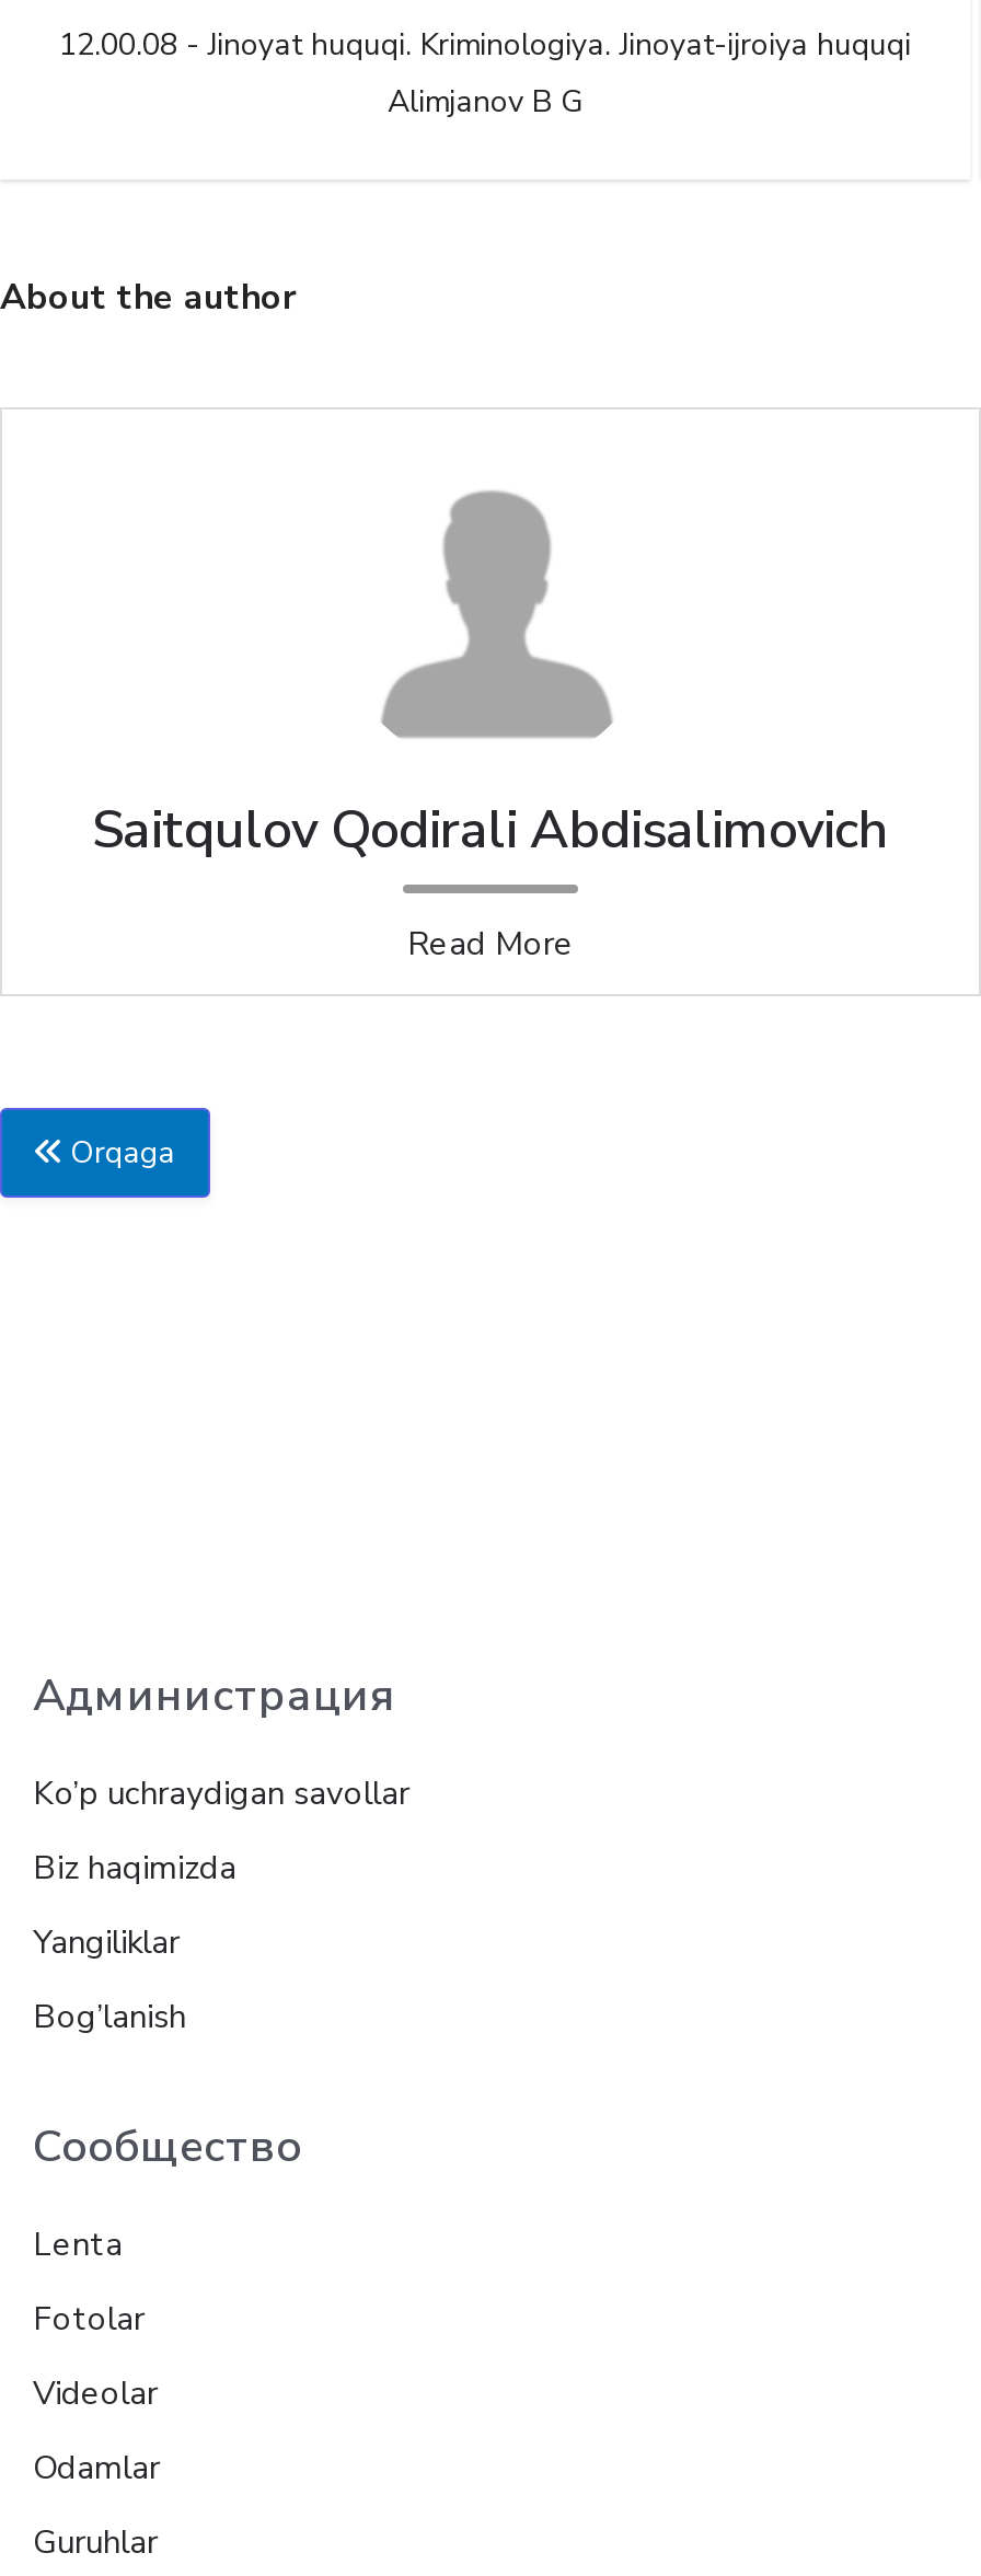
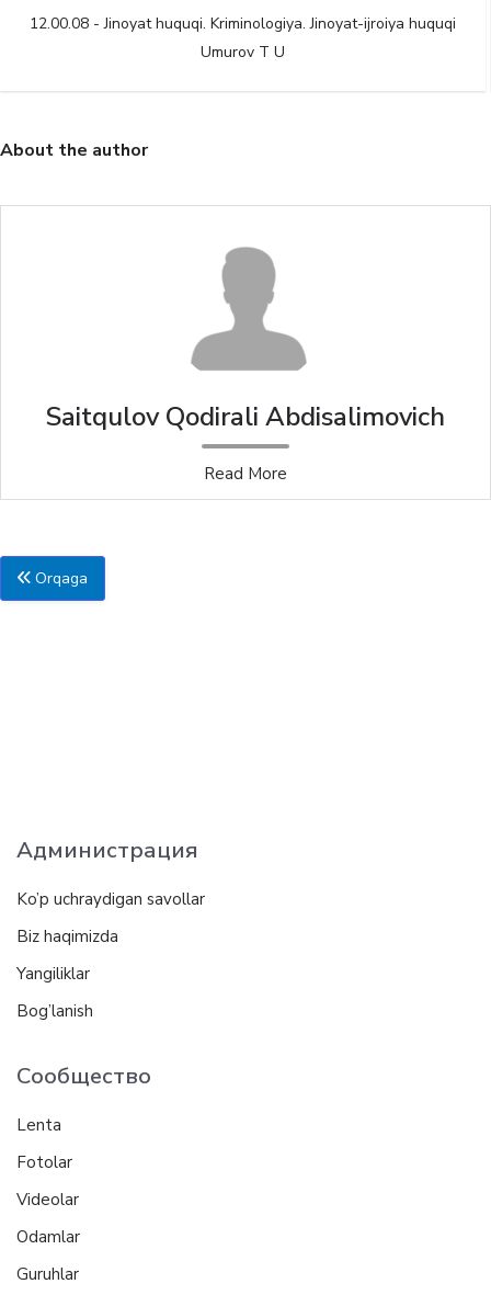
[388,82,582,124] Alimjanov B G -> [201,42,285,63] Umurov T U

